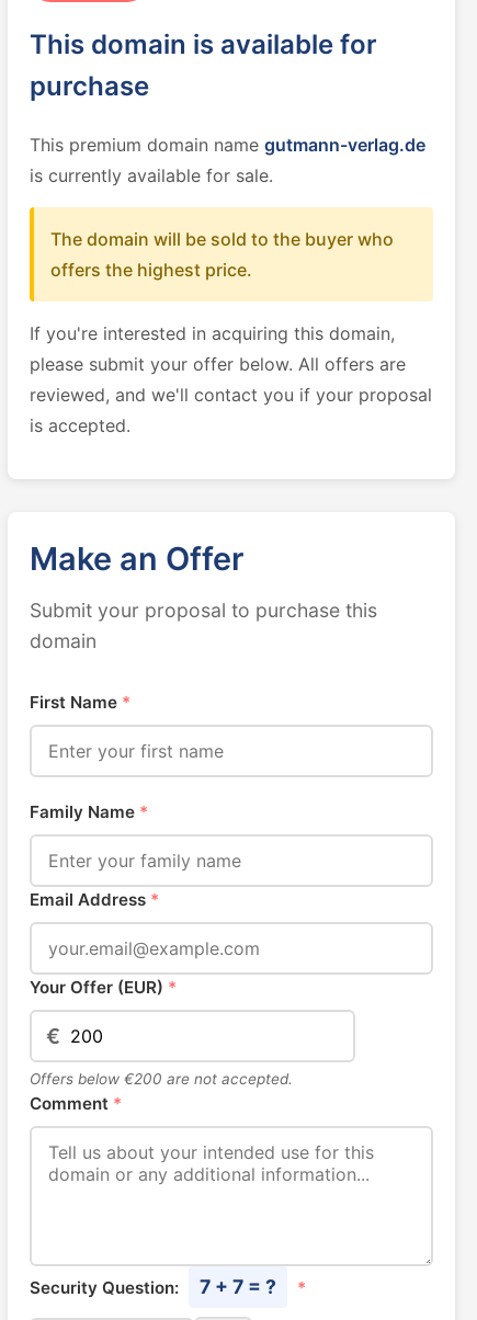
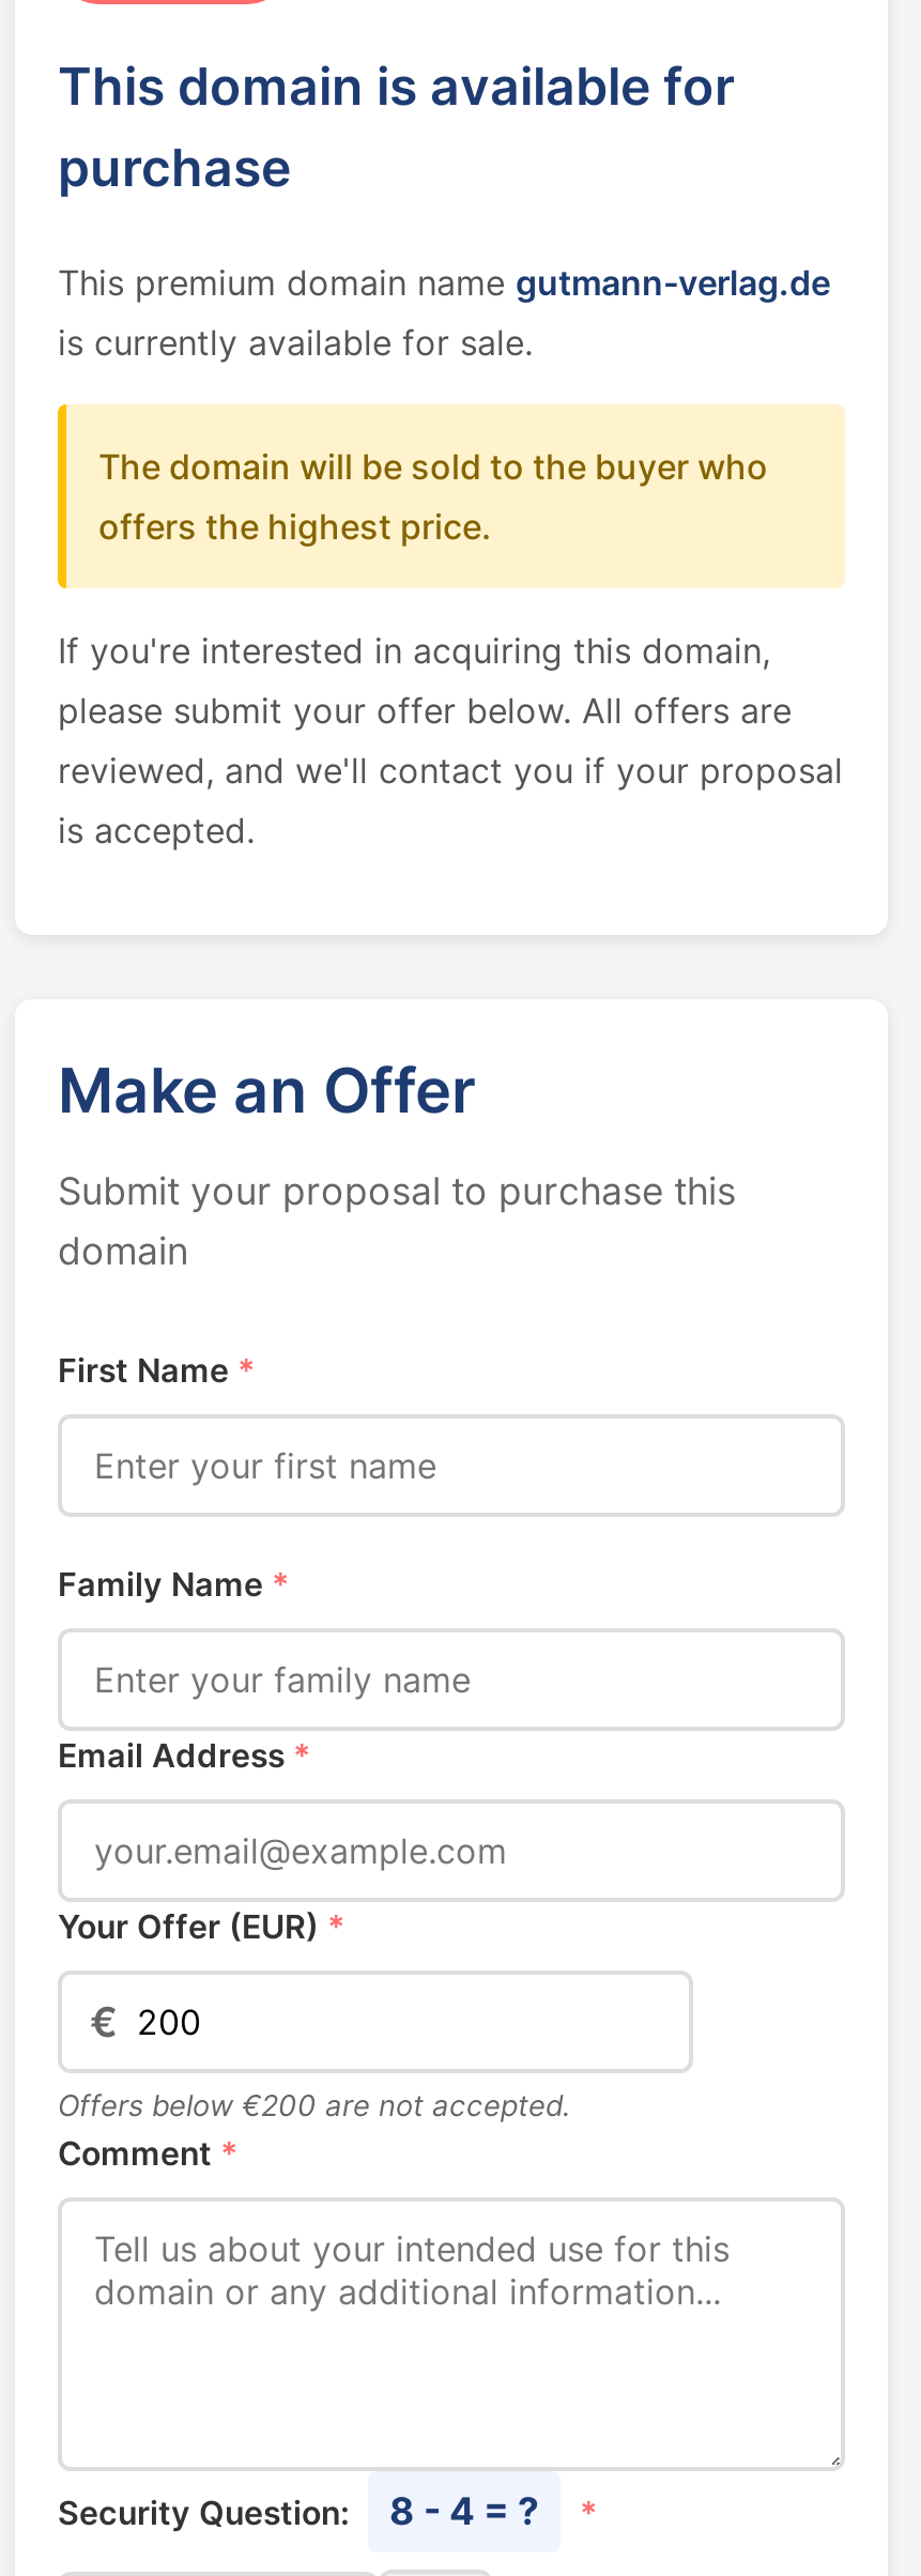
[200,1275,276,1298] 7 + 7 = ? -> [389,2488,539,2533] 8 - 4 = ?

